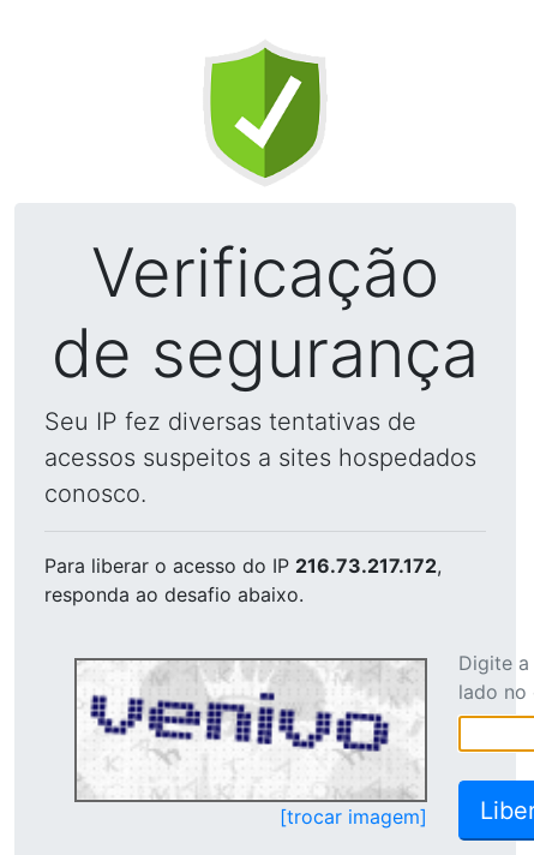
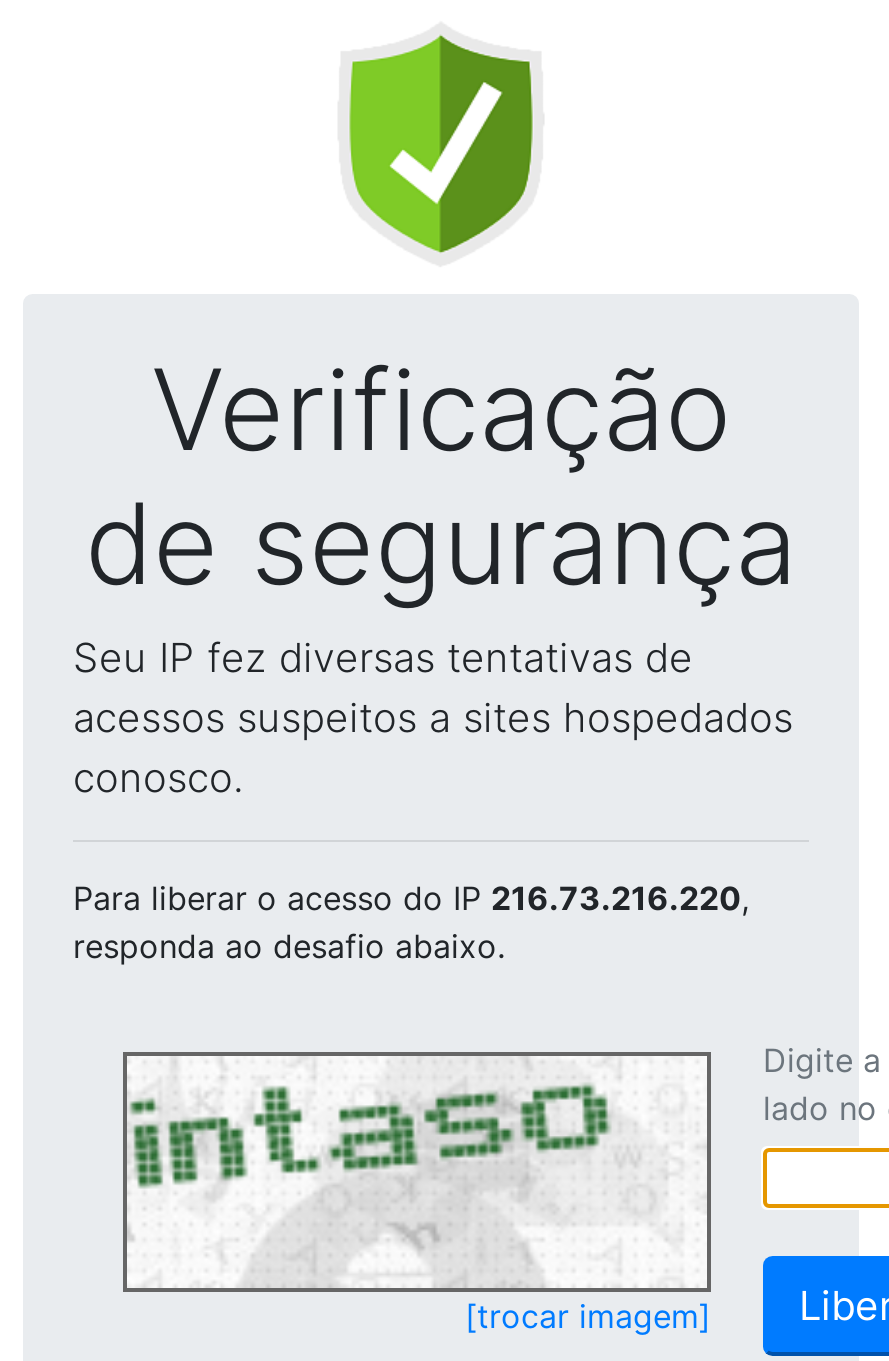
[44,554,442,578] Para liberar o acesso do IP 216.73.217.172, -> [73,878,749,918] Para liberar o acesso do IP 216.73.216.220,
[78,663,418,797] [image] -> [127,1058,693,1286] [image]

